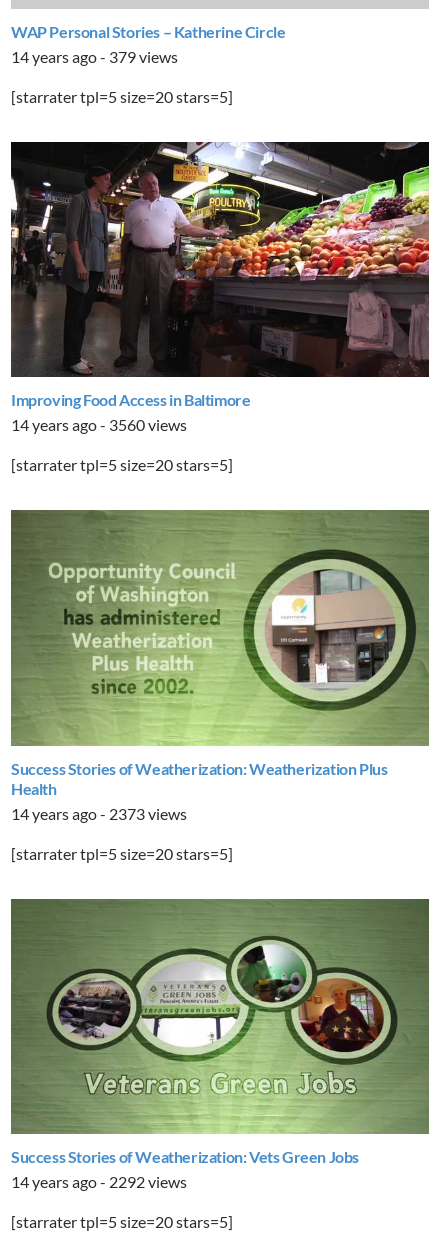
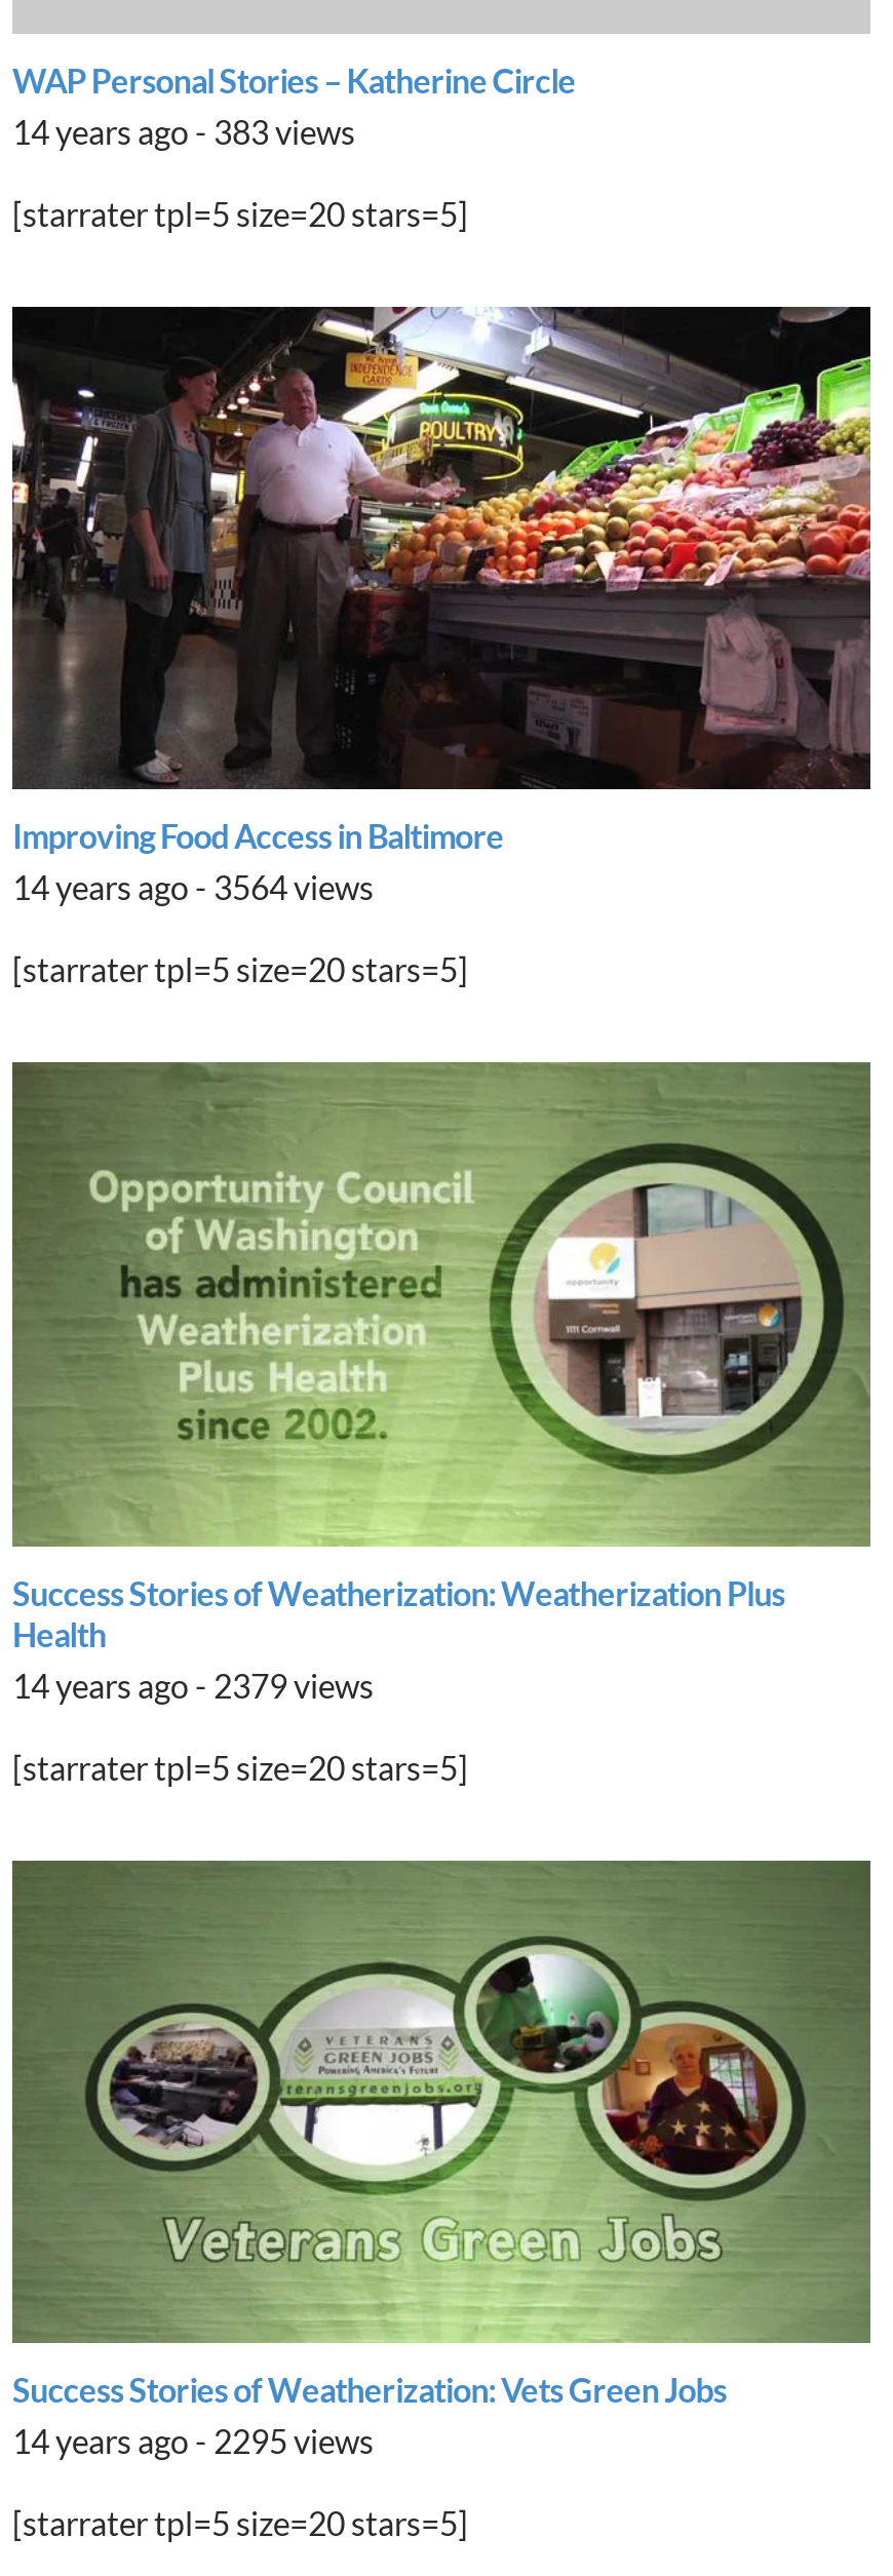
[11,47,178,66] 14 years ago - 379 views -> [12,112,355,151] 14 years ago - 383 views
[11,415,187,434] 14 years ago - 3560 views -> [12,868,374,907] 14 years ago - 3564 views
[11,803,187,822] 14 years ago - 2373 views -> [12,1665,374,1704] 14 years ago - 2379 views
[11,1172,187,1191] 14 years ago - 2292 views -> [12,2420,374,2459] 14 years ago - 2295 views

